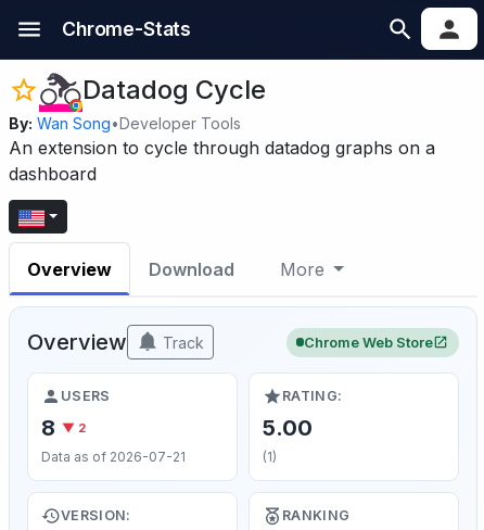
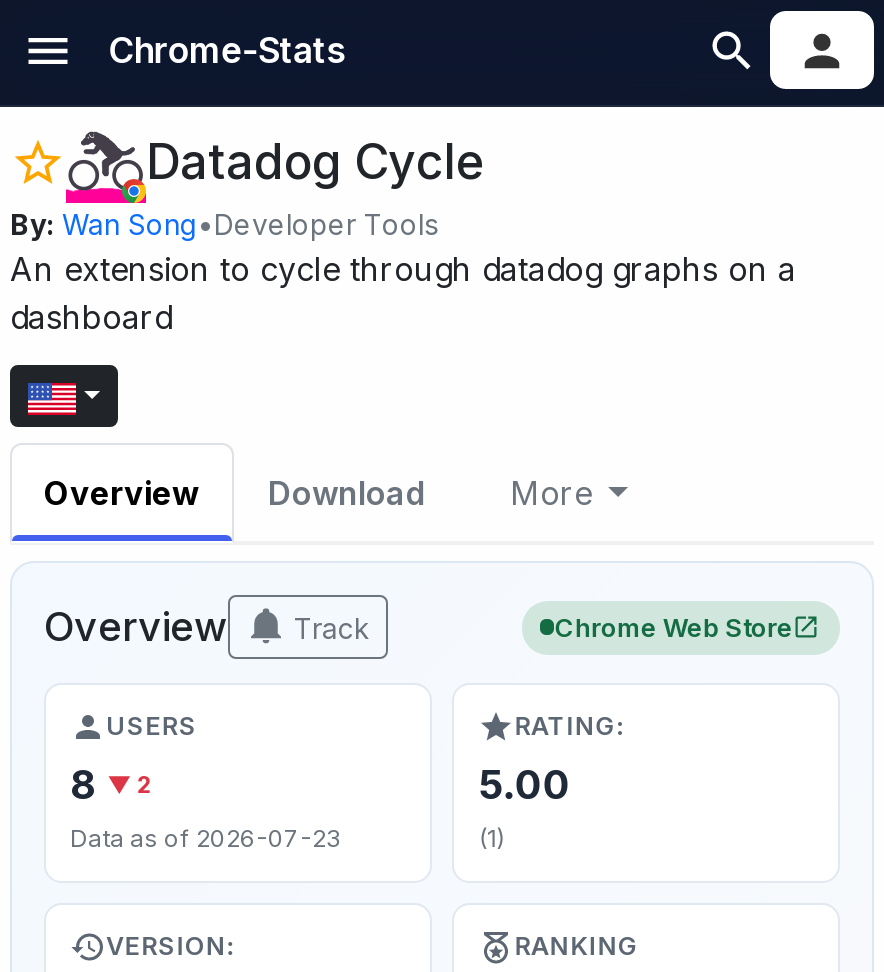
[41,448,186,464] Data as of 2026-07-21 -> [70,822,342,852] Data as of 2026-07-23

